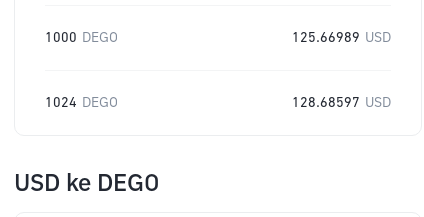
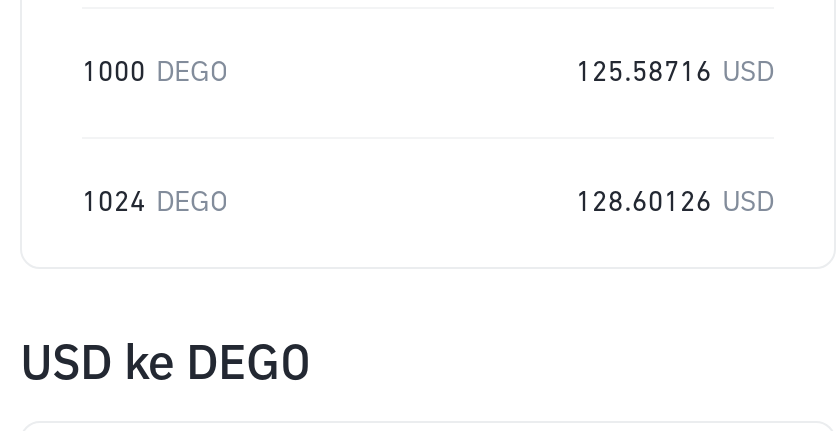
[292,31,391,45] 125.66989 USD -> [576,59,774,87] 125.58716 USD
[292,96,391,110] 128.68597 USD -> [576,189,774,217] 128.60126 USD

